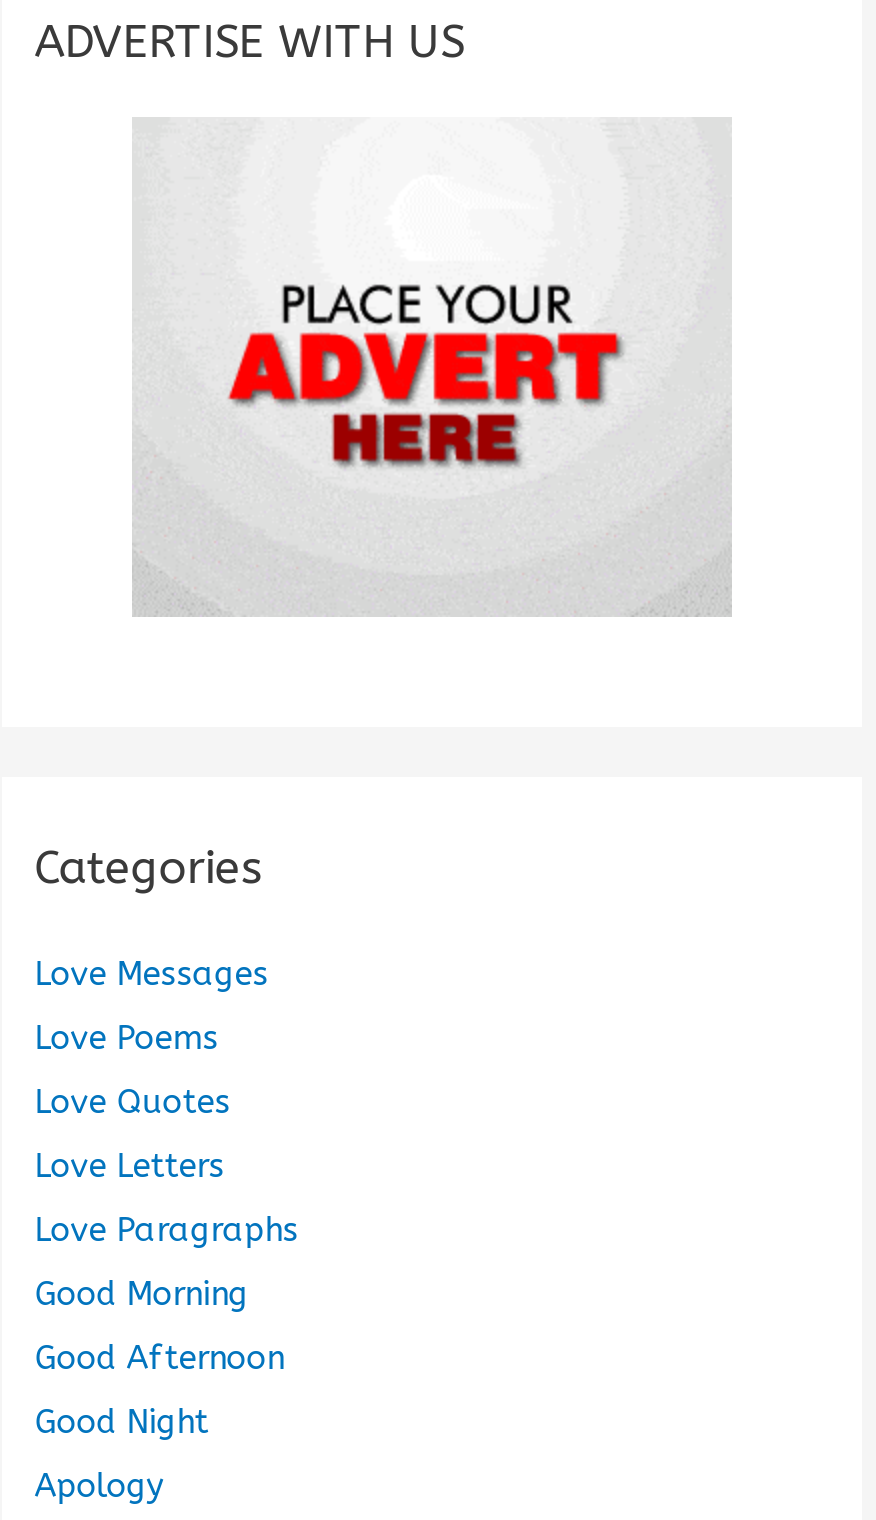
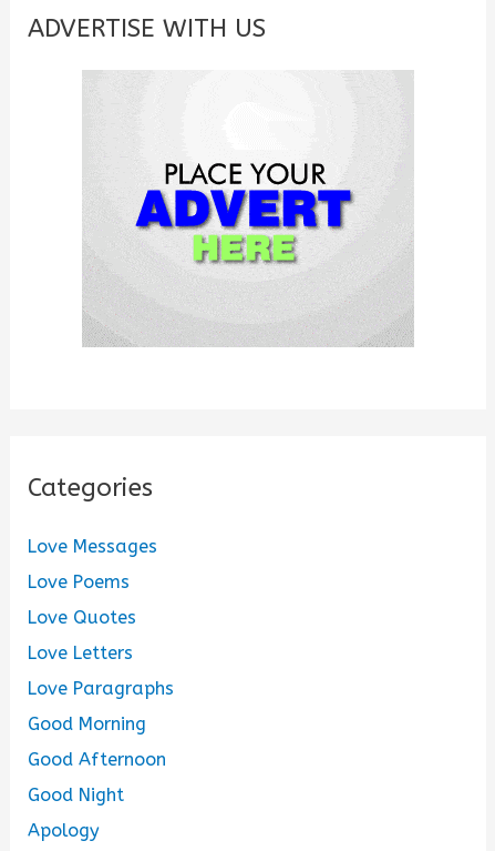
[228,284,620,462] [image] -> [135,163,352,261] [image]

